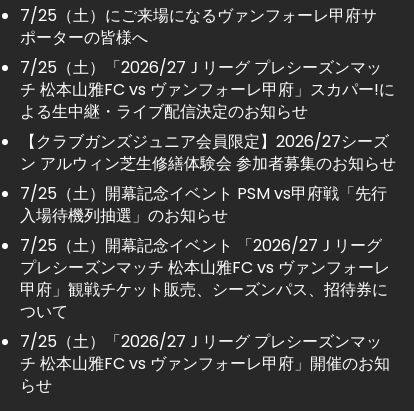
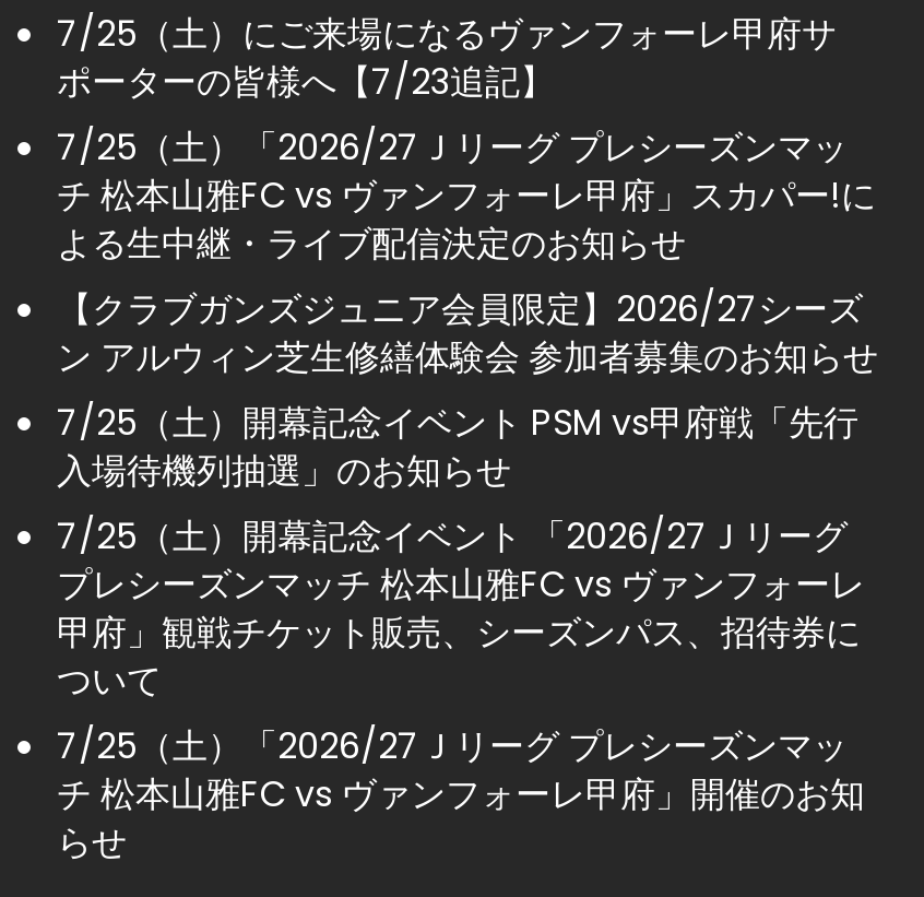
[20,26,148,49] ポーターの皆様へ -> [57,58,555,108] ポーターの皆様へ【7/23追記】

